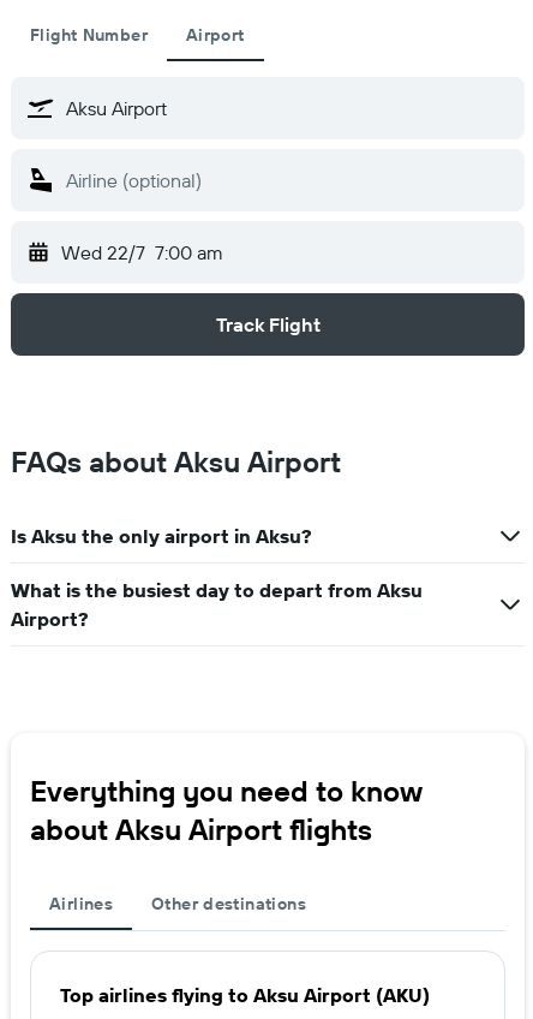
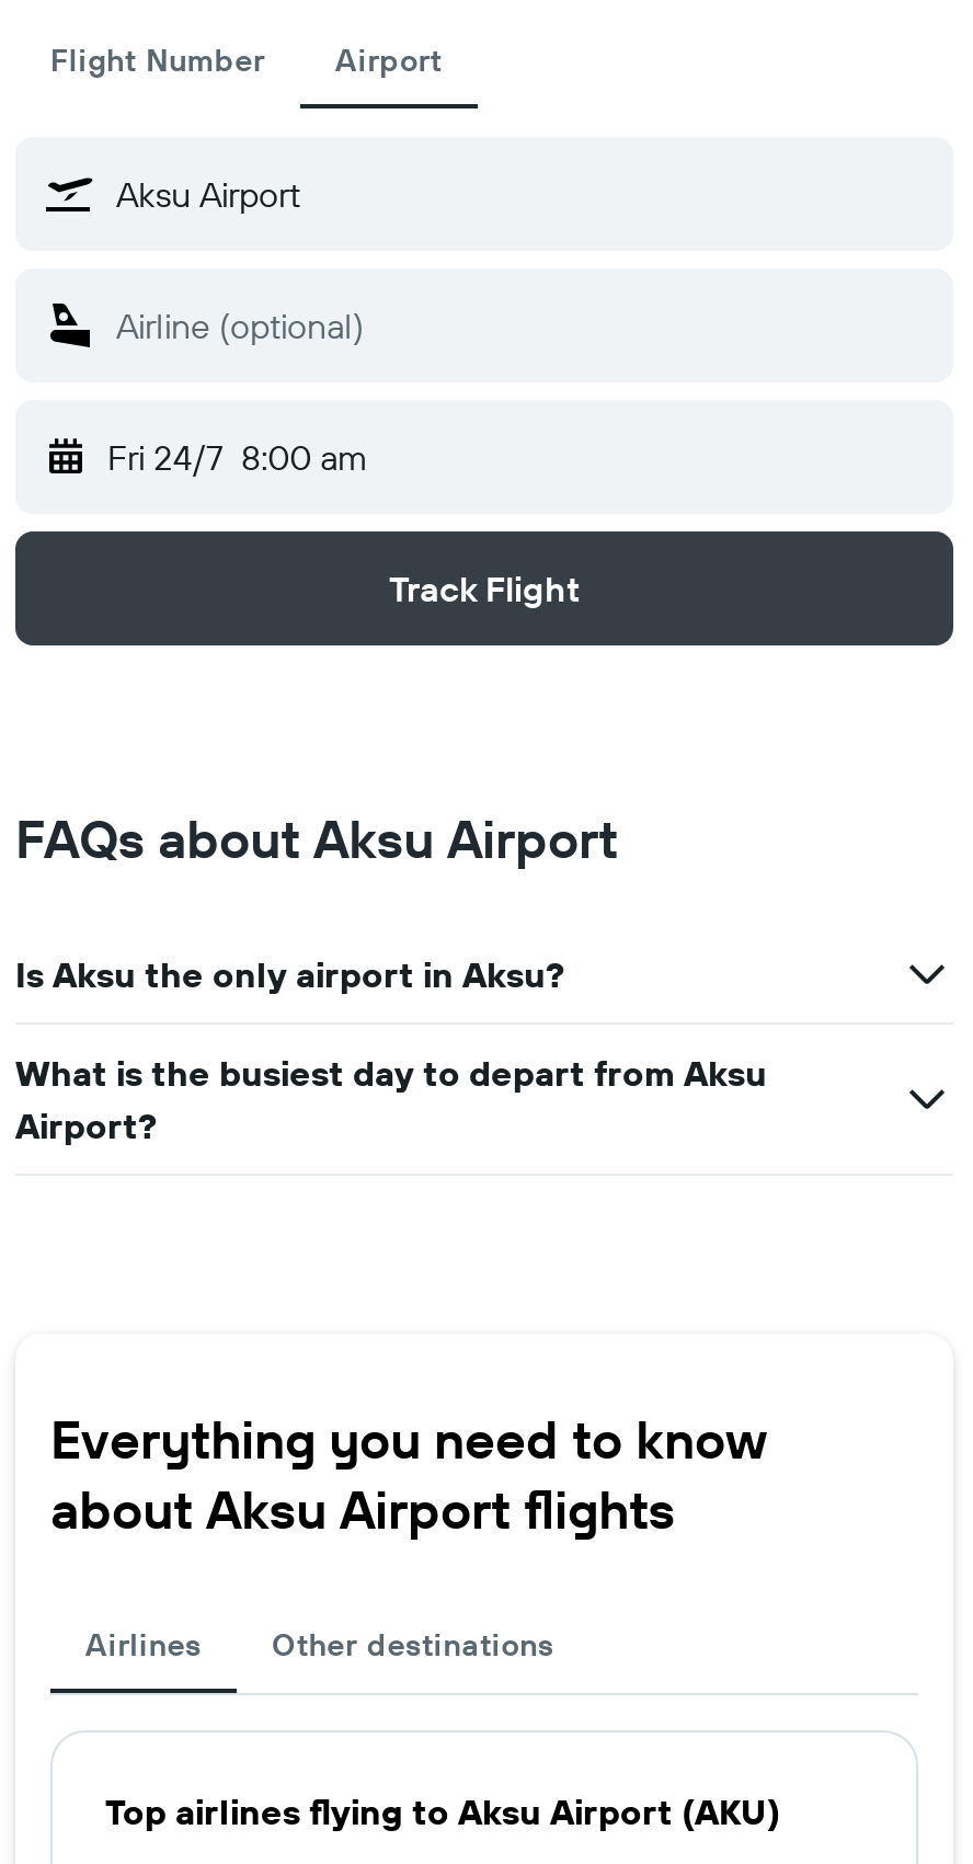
[61,240,223,264] Wed 22/7 7:00 am -> [107,435,368,479] Fri 24/7 8:00 am

